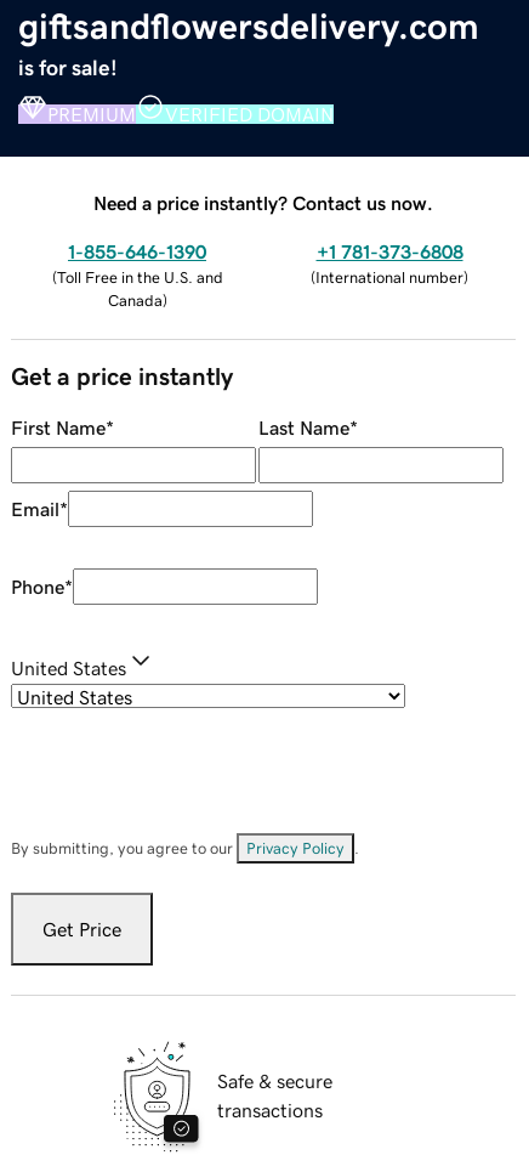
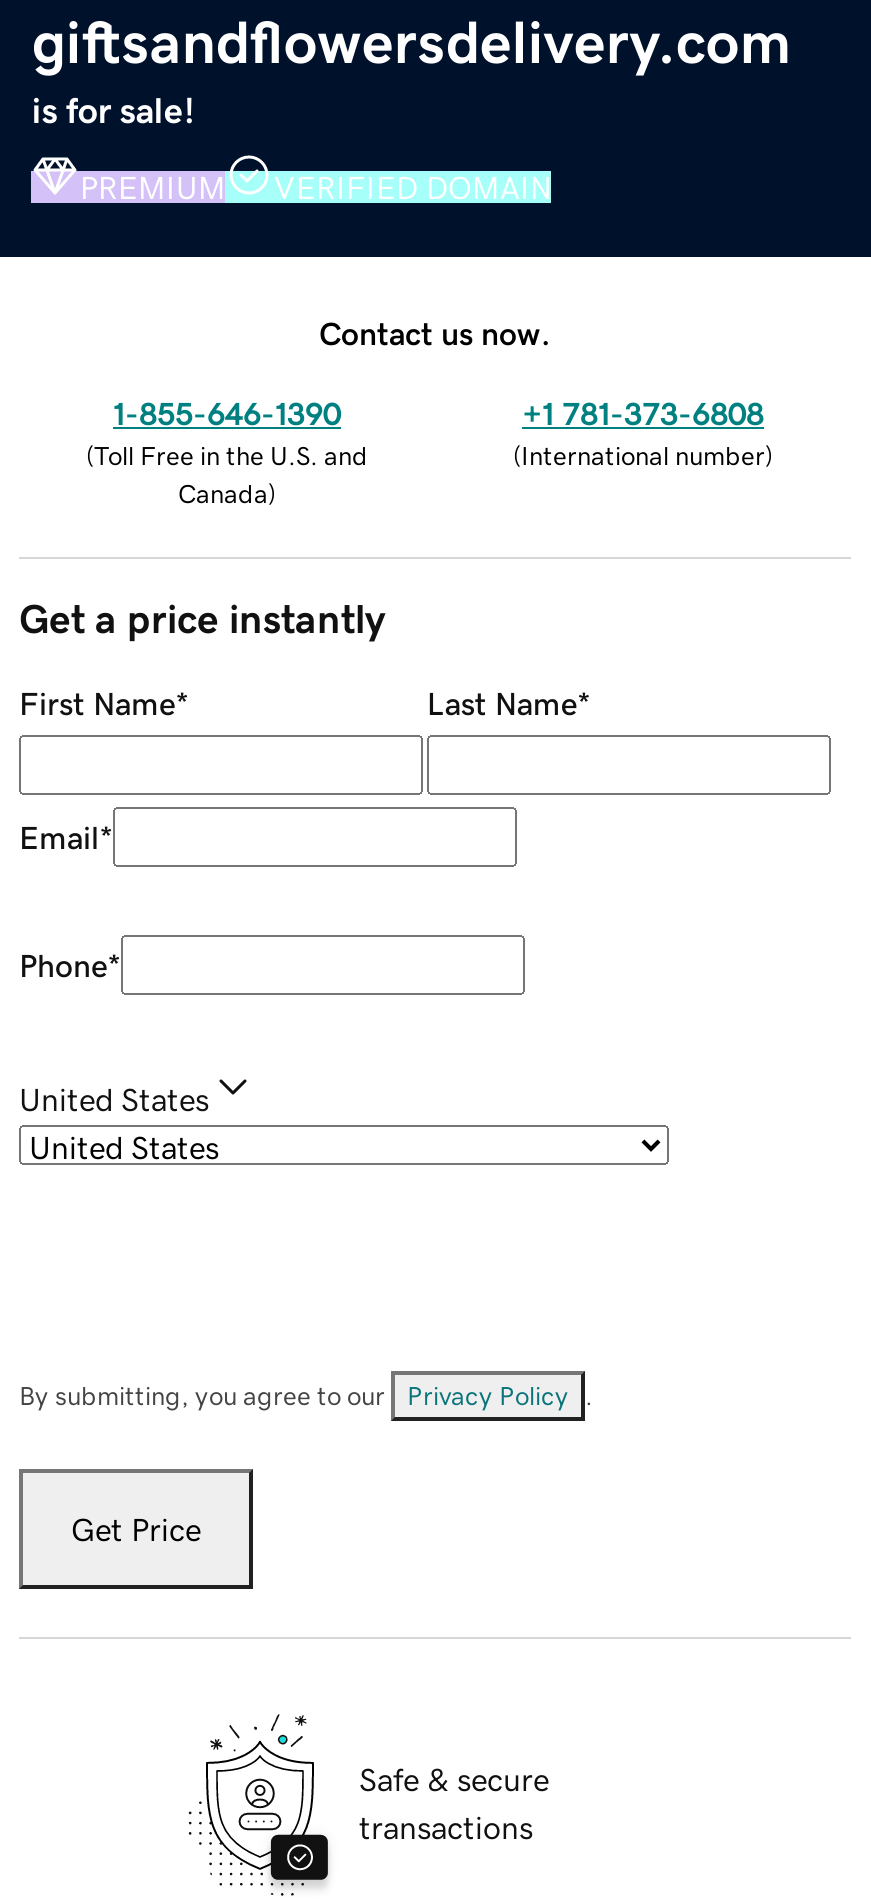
[93,193,433,212] Need a price instantly? Contact us now. -> [319,316,551,348] Contact us now.

